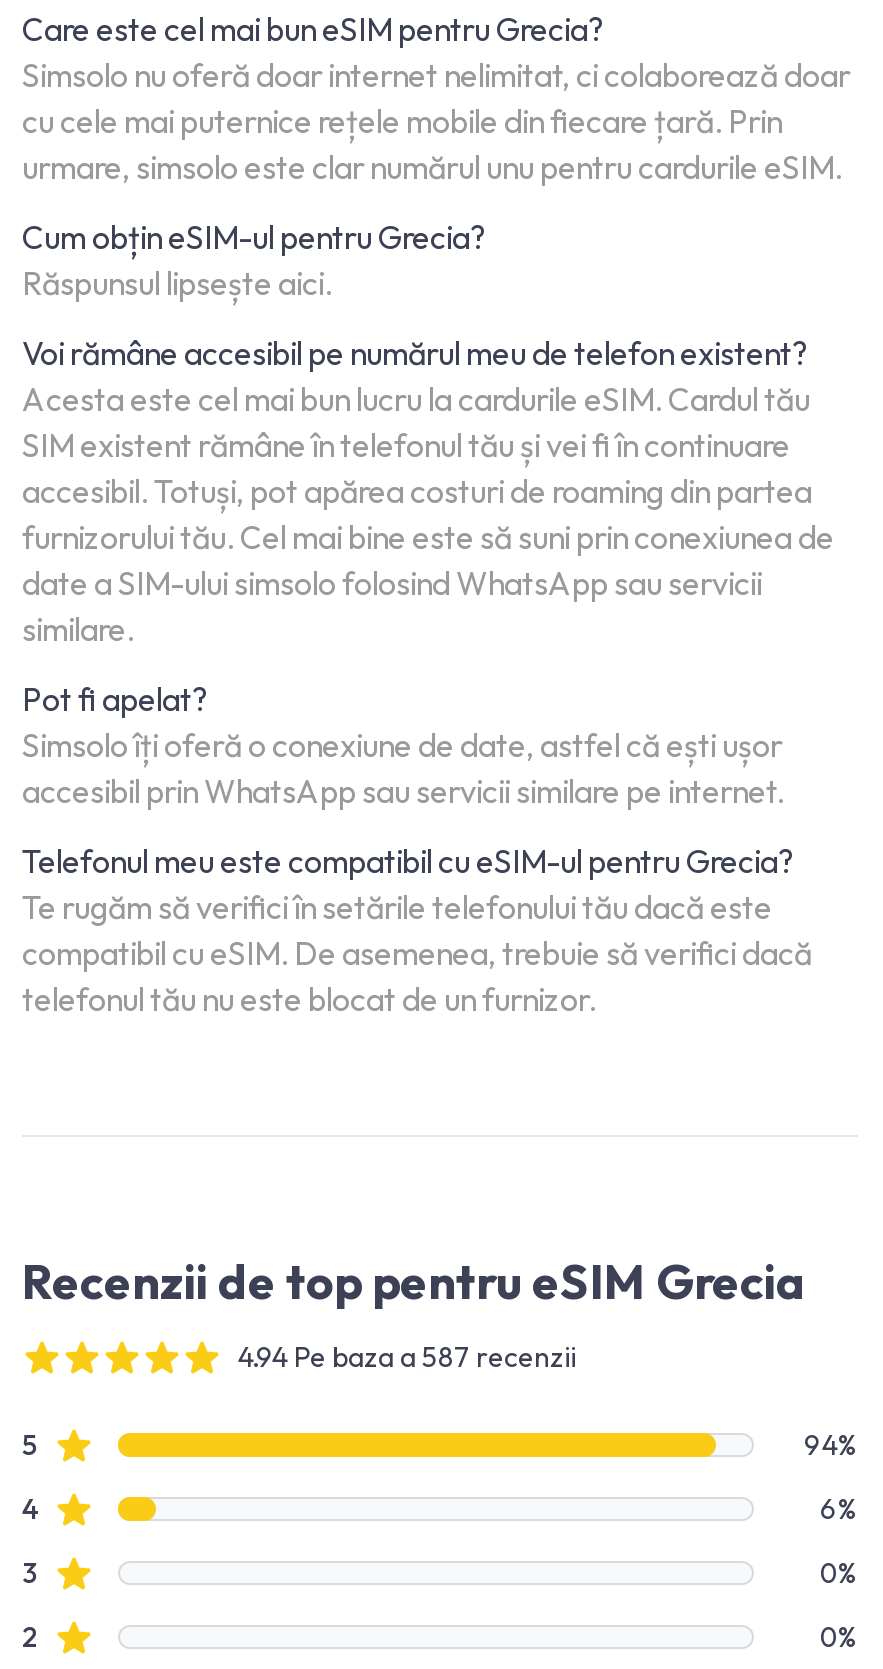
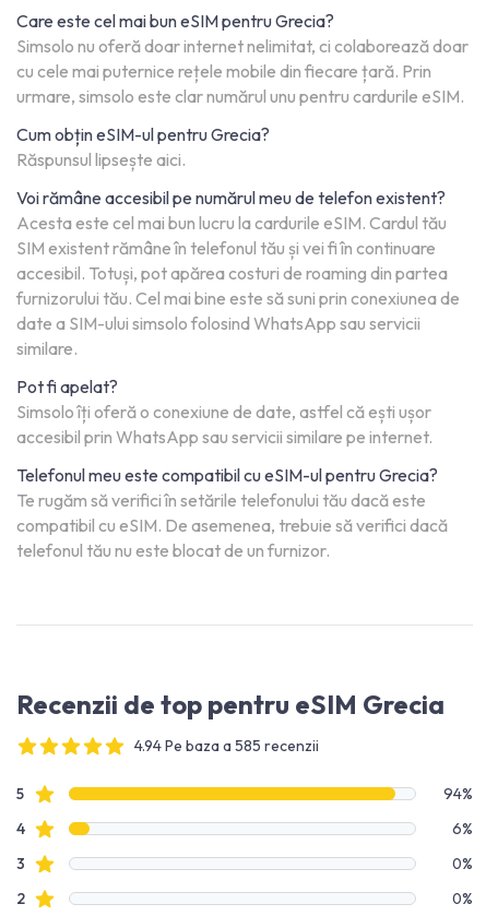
[238,1339,576,1375] 4.94 Pe baza a 587 recenzii -> [134,736,319,756] 4.94 Pe baza a 585 recenzii

